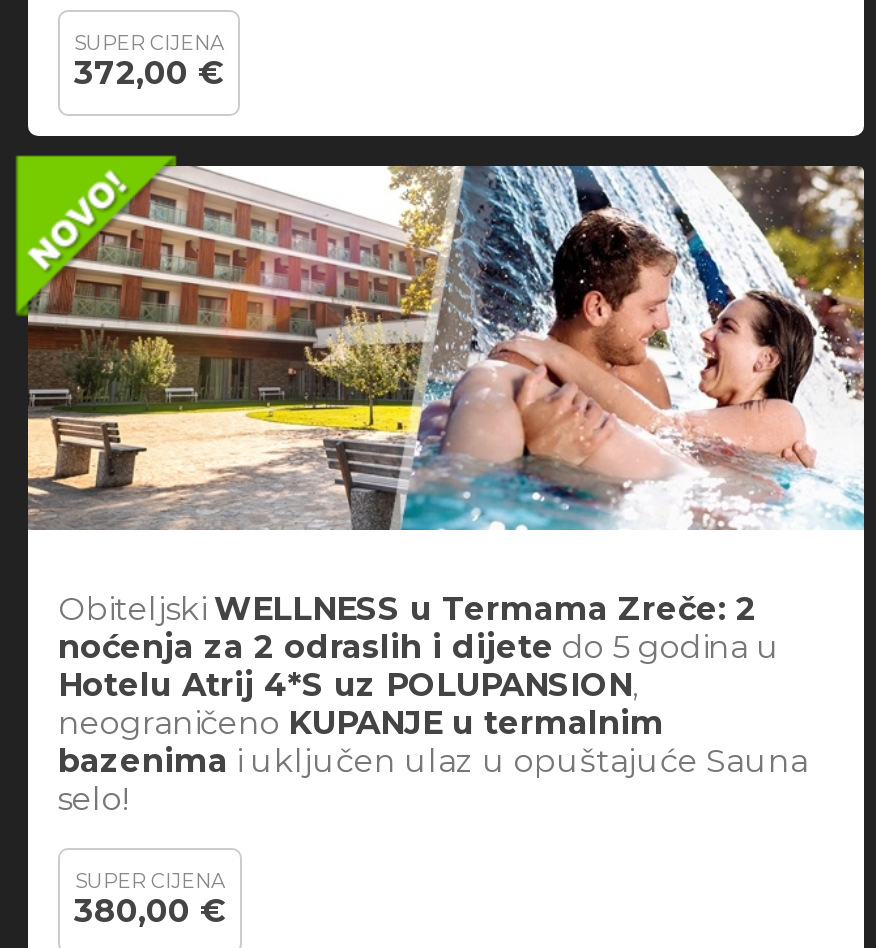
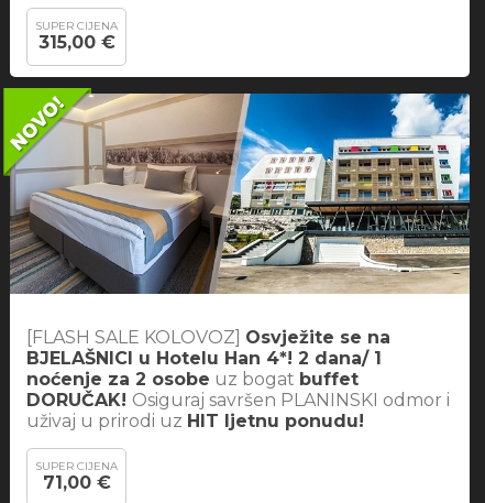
[74,53,224,91] 372,00 € -> [38,31,115,52] 315,00 €
[28,164,866,819] [image] | Obiteljski WELLNESS u Termama Zreče: 2 | noćenja za 2 odraslih i dijete do 5 godina u | Hotelu Atrij 4*S uz POLUPANSION, | neograničeno KUPANJE u termalnim | bazenima i uključen ulaz u opuštajuće Sauna | selo! -> [10,92,471,432] [image] | [FLASH SALE KOLOVOZ] Osvježite se na | BJELAŠNICI u Hotelu Han 4*! 2 dana/ 1 | noćenje za 2 osobe uz bogat buffet | DORUČAK! Osiguraj savršen PLANINSKI odmor i | uživaj u prirodi uz HIT ljetnu ponudu!
[74,893,226,931] 380,00 € -> [42,473,111,494] 71,00 €

